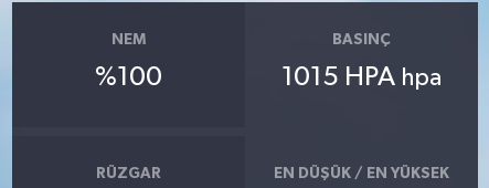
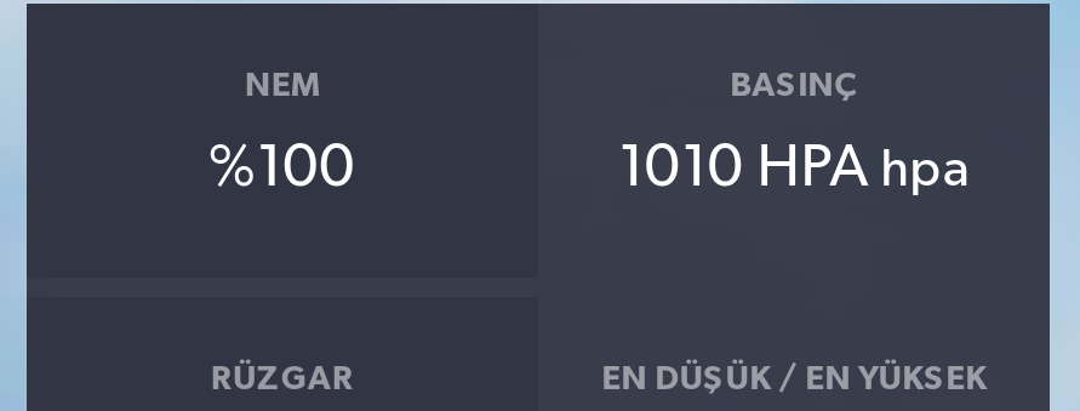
[282,65,442,91] 1015 HPA hpa -> [618,140,970,199] 1010 HPA hpa

